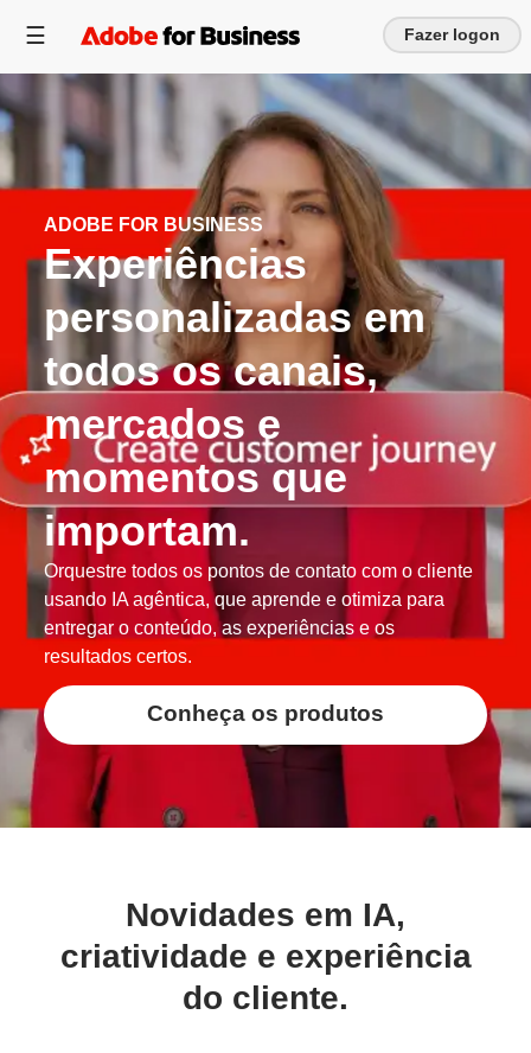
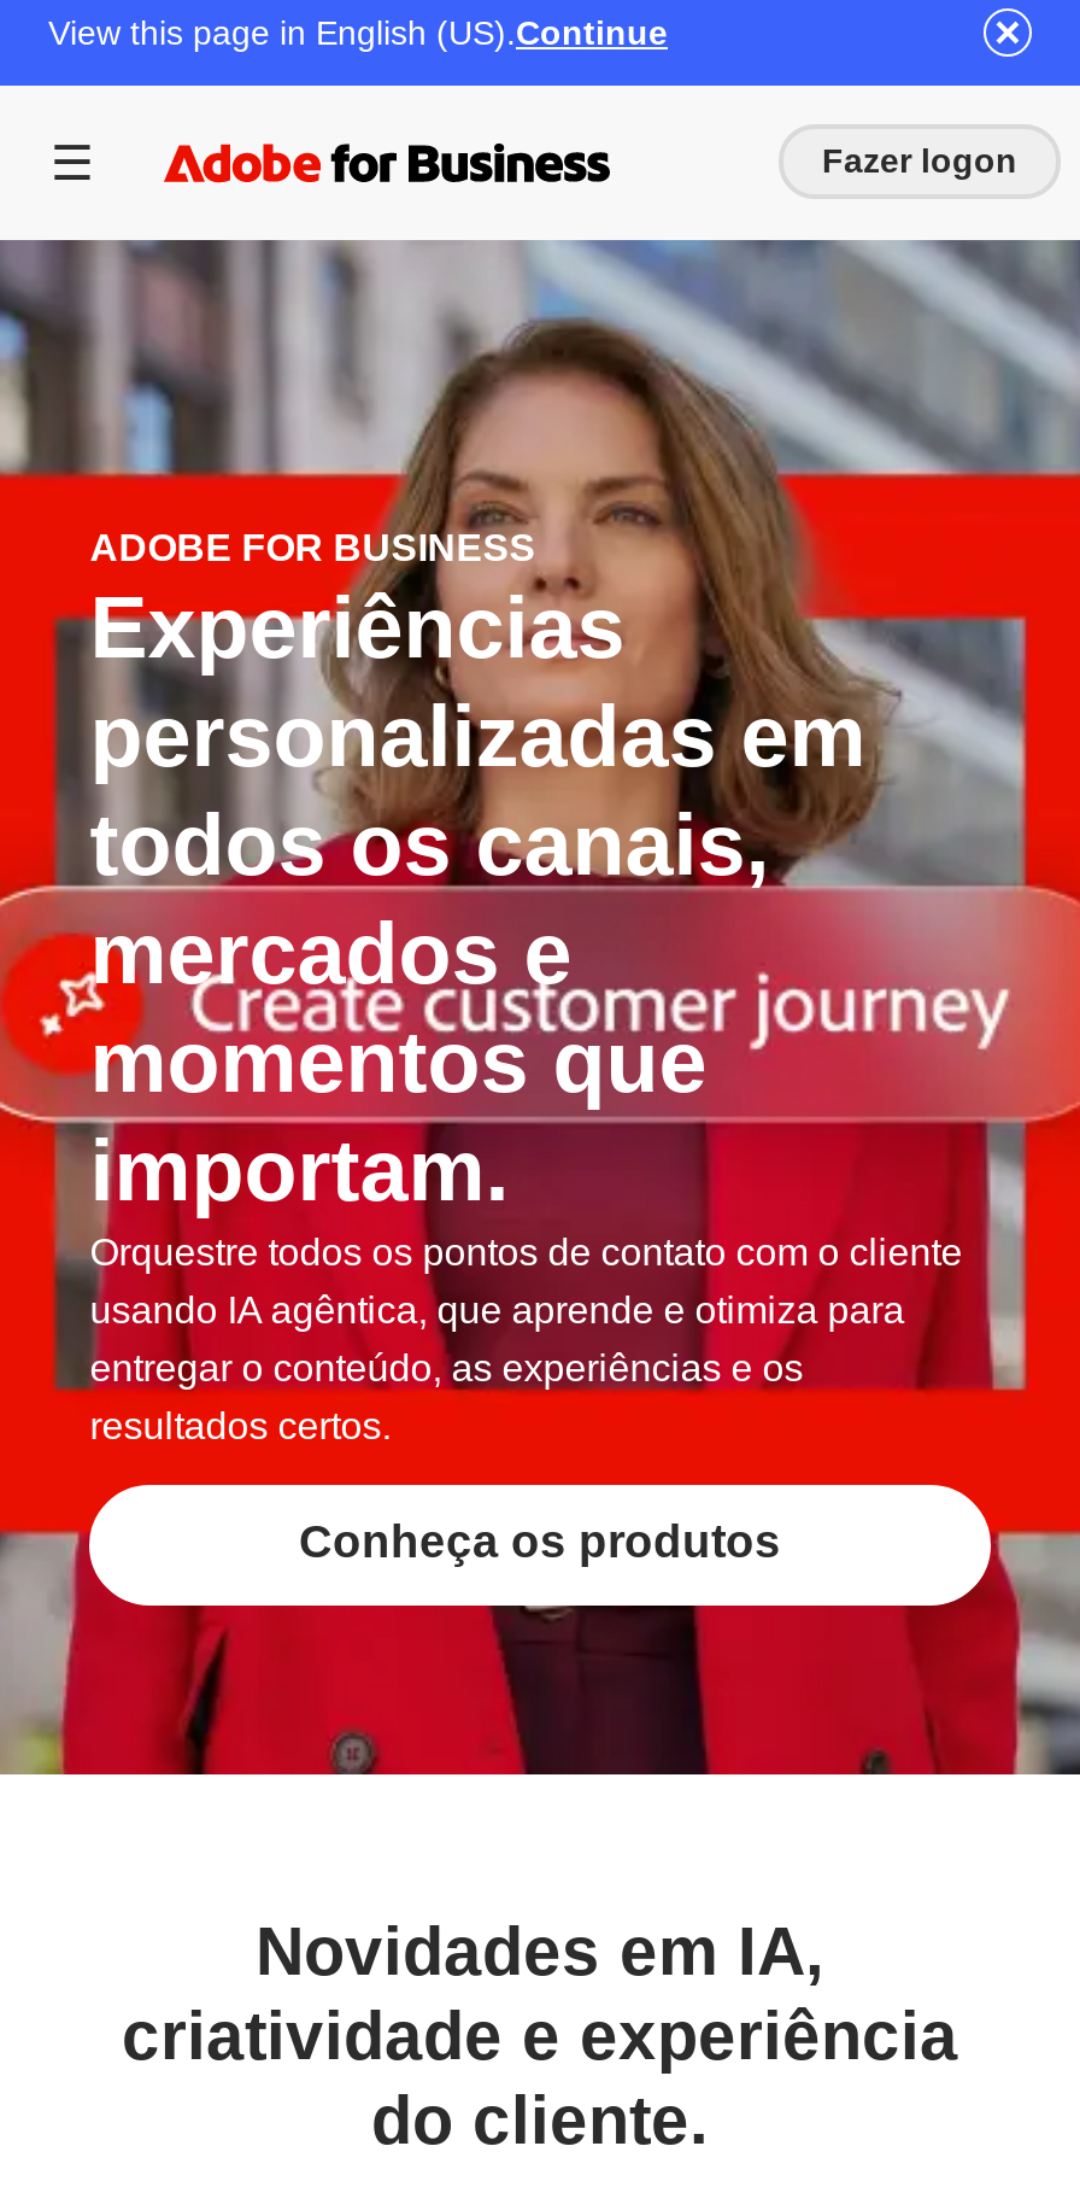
none -> [48,13,668,52] View this page in English (US).Continue

